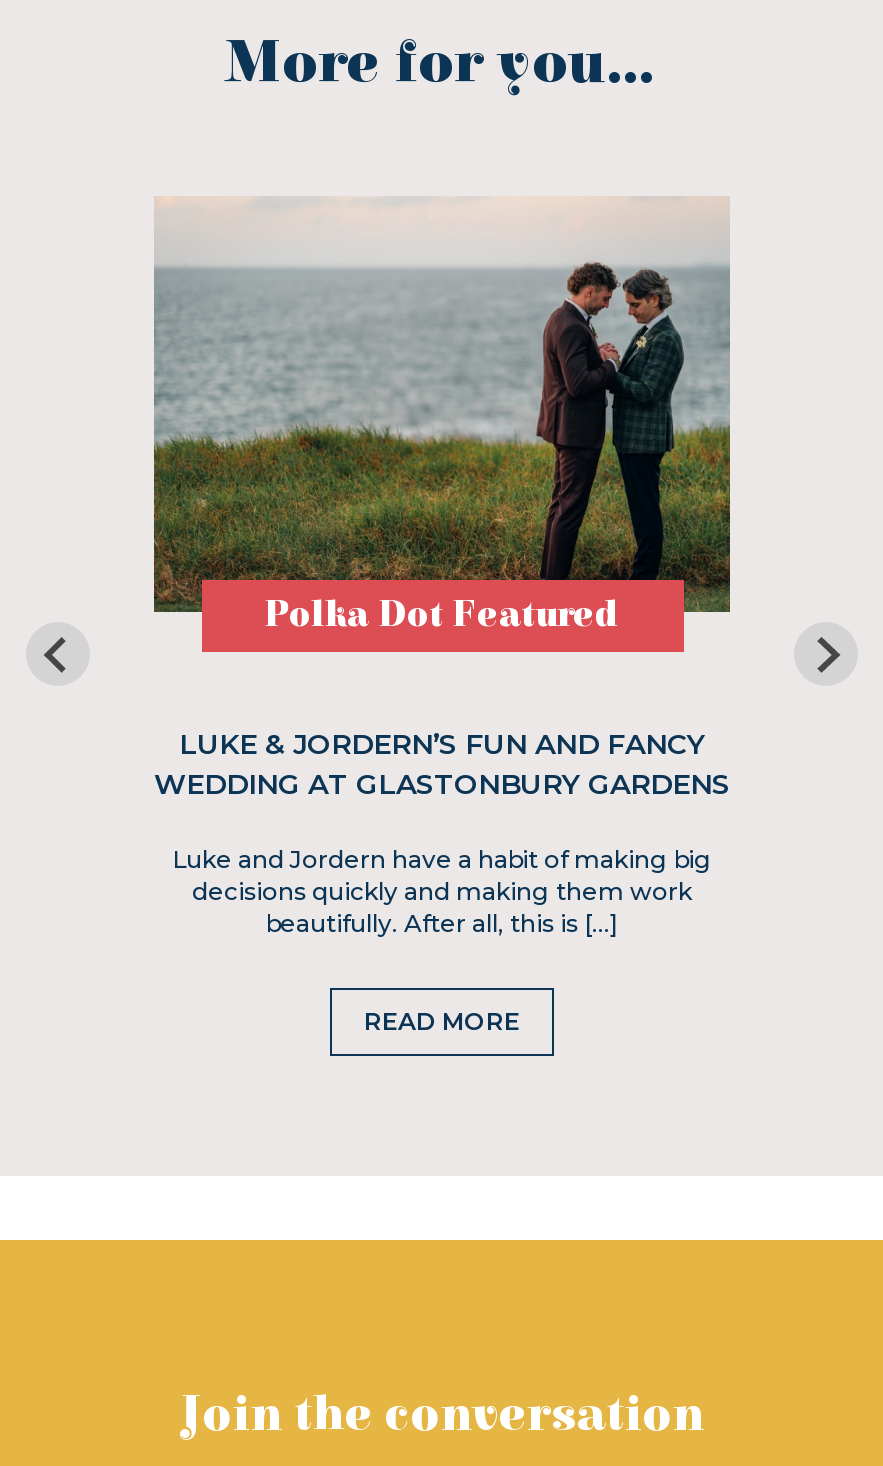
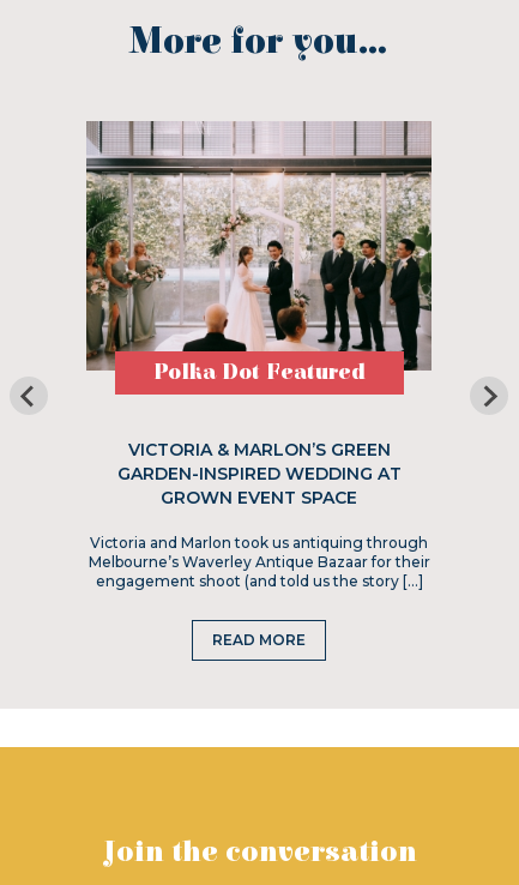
[154,196,730,612] [image] -> [86,120,433,371] [image]
[154,727,730,803] LUKE & JORDERN’S FUN AND FANCY | WEDDING AT GLASTONBURY GARDENS -> [117,439,401,509] VICTORIA & MARLON’S GREEN | GARDEN-INSPIRED WEDDING AT | GROWN EVENT SPACE
[172,845,712,939] Luke and Jordern have a habit of making big | decisions quickly and making them work | beautifully. After all, this is […] -> [88,534,430,590] Victoria and Marlon took us antiquing through | Melbourne’s Waverley Antique Bazaar for their | engagement shoot (and told us the story […]
moved [364,1007,520,1037] -> [212,631,306,649]: READ MORE

